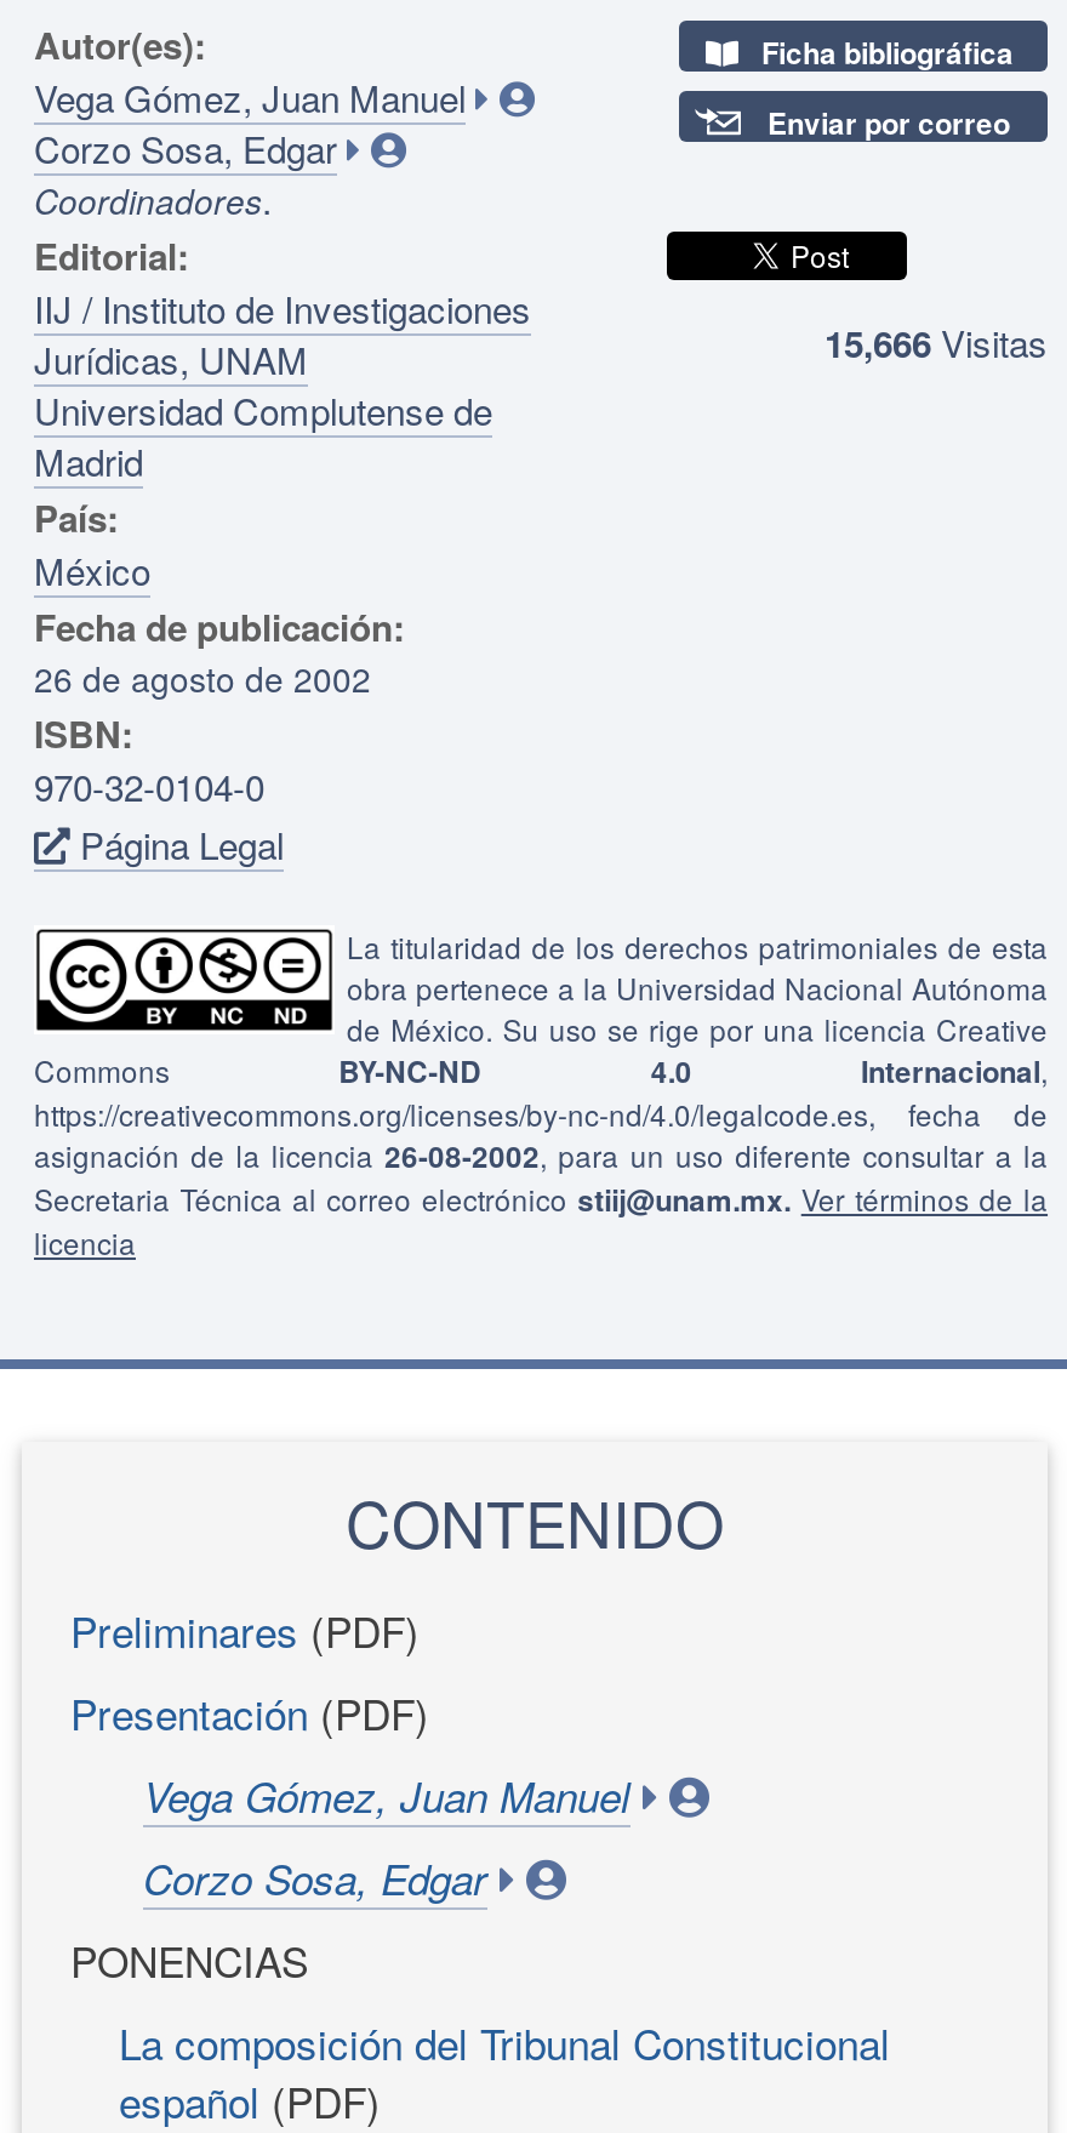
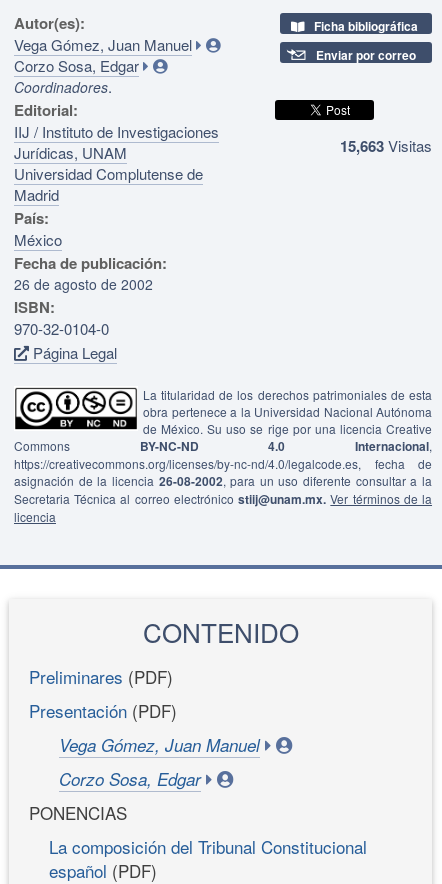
[824,315,1048,369] 15,666 Visitas -> [340,134,432,156] 15,663 Visitas

